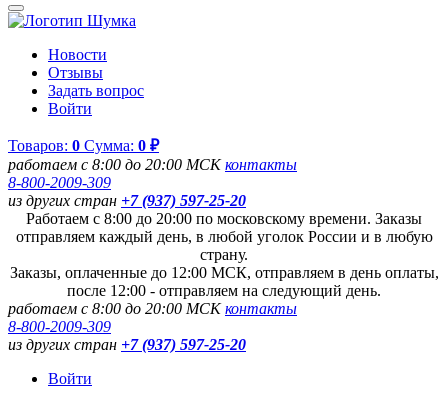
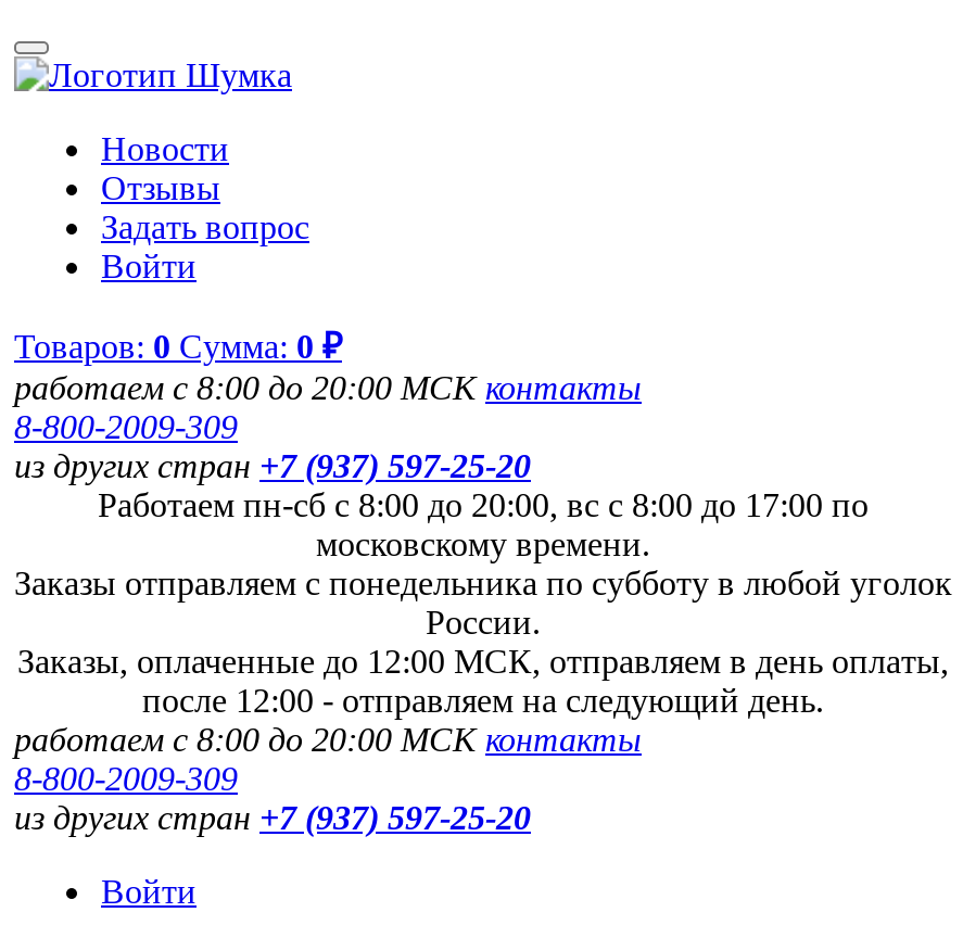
[15,210,432,263] Работаем с 8:00 до 20:00 по московскому времени. Заказы | отправляем каждый день, в любой уголок России и в любую | страну. -> [14,486,952,641] Работаем пн-сб с 8:00 до 20:00, вс с 8:00 до 17:00 по | московскому времени. | Заказы отправляем с понедельника по субботу в любой уголок | России.

